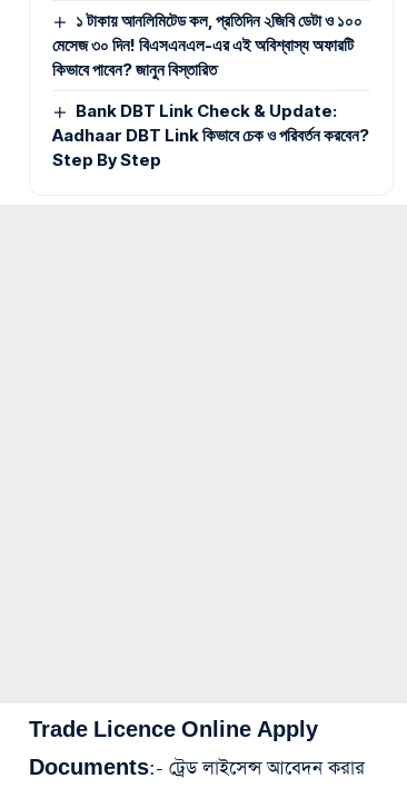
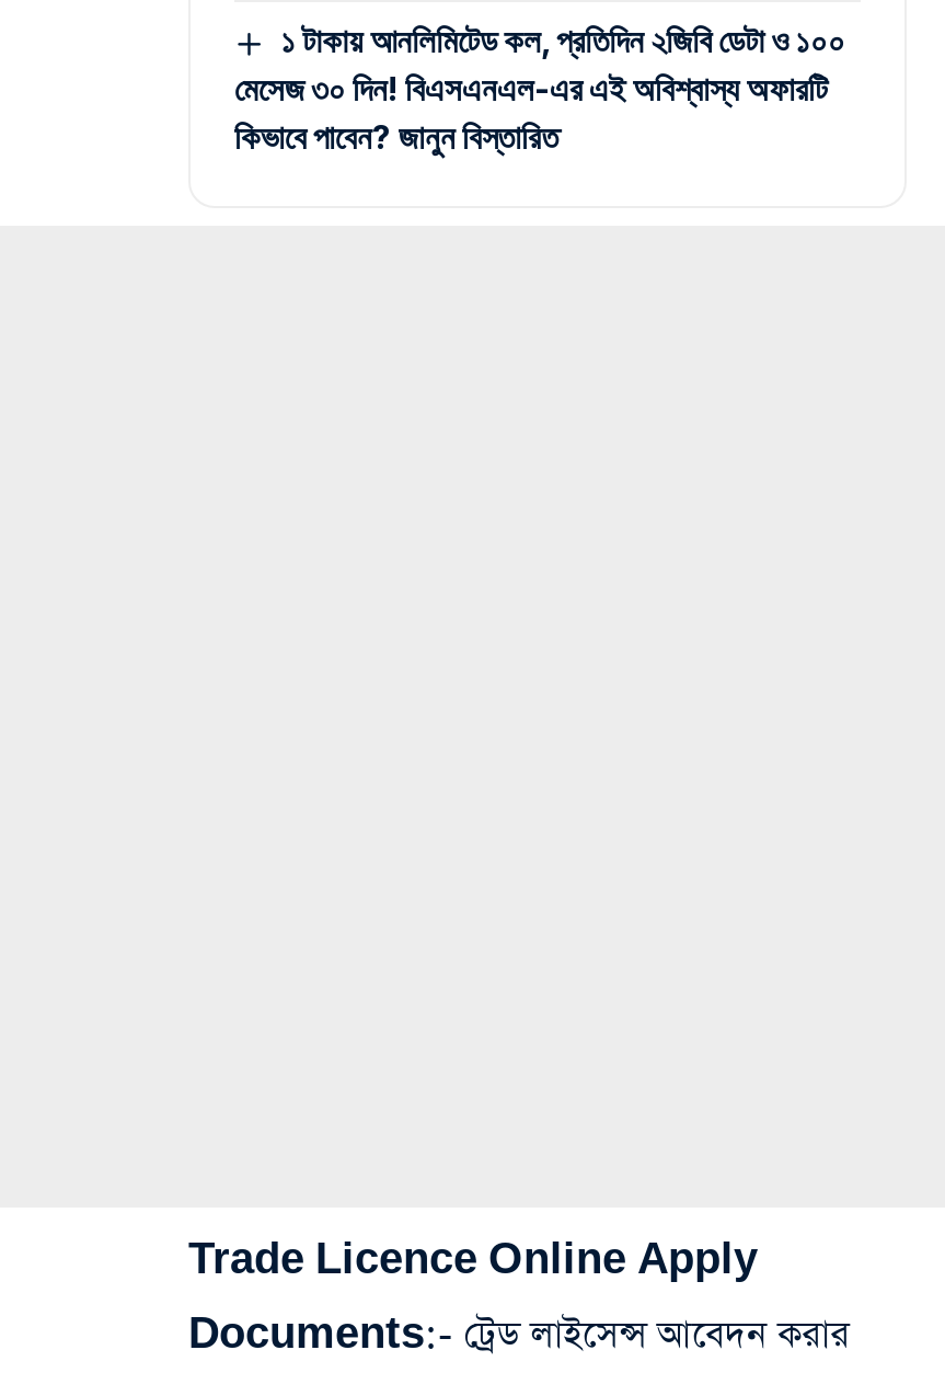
[52,100,369,170] Bank DBT Link Check & Update: | Aadhaar DBT Link কিভাবে চেক ও পরিবর্তন করবেন? | Step By Step -> none

